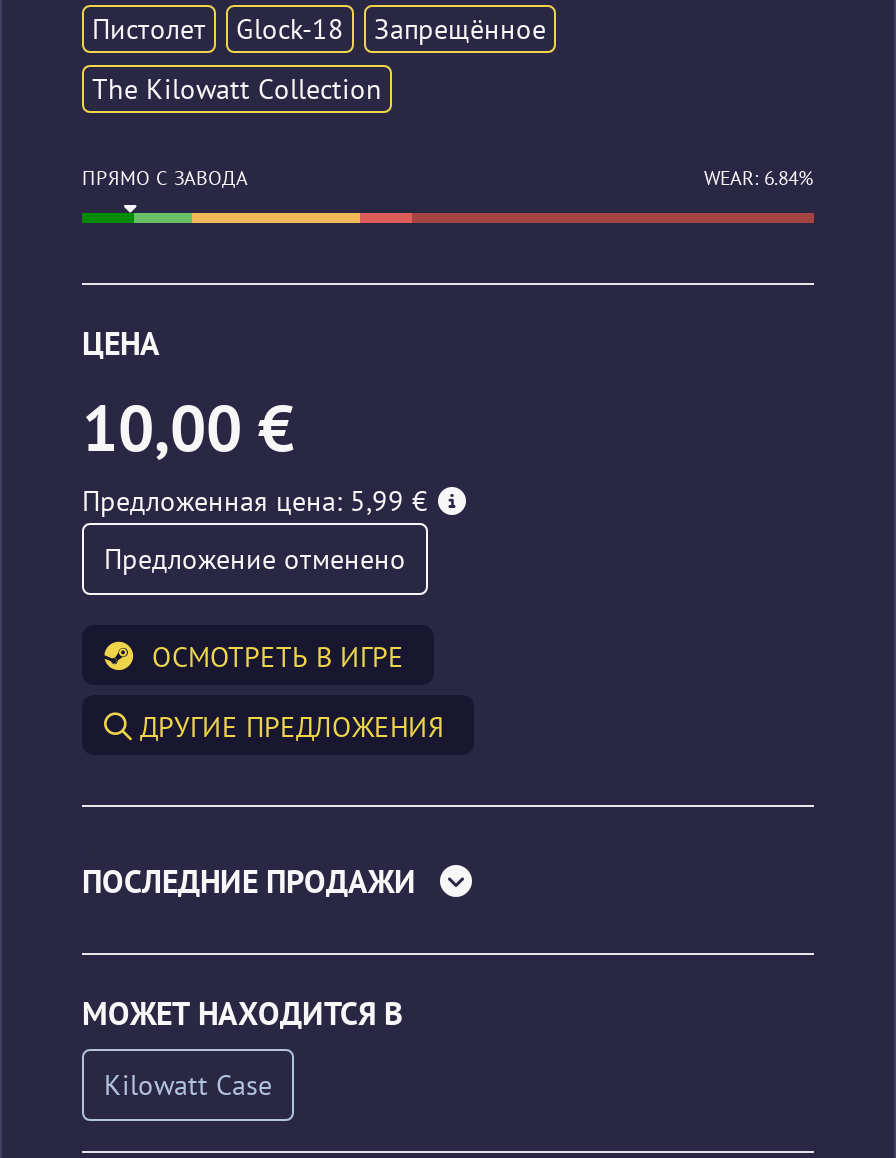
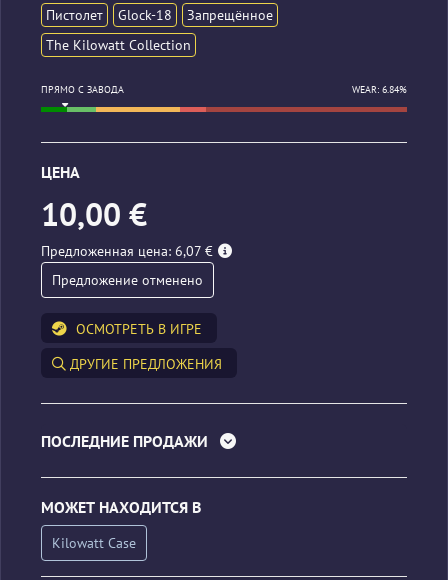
[82,482,428,518] Предложенная цена: 5,99 € -> [41,241,213,259] Предложенная цена: 6,07 €

